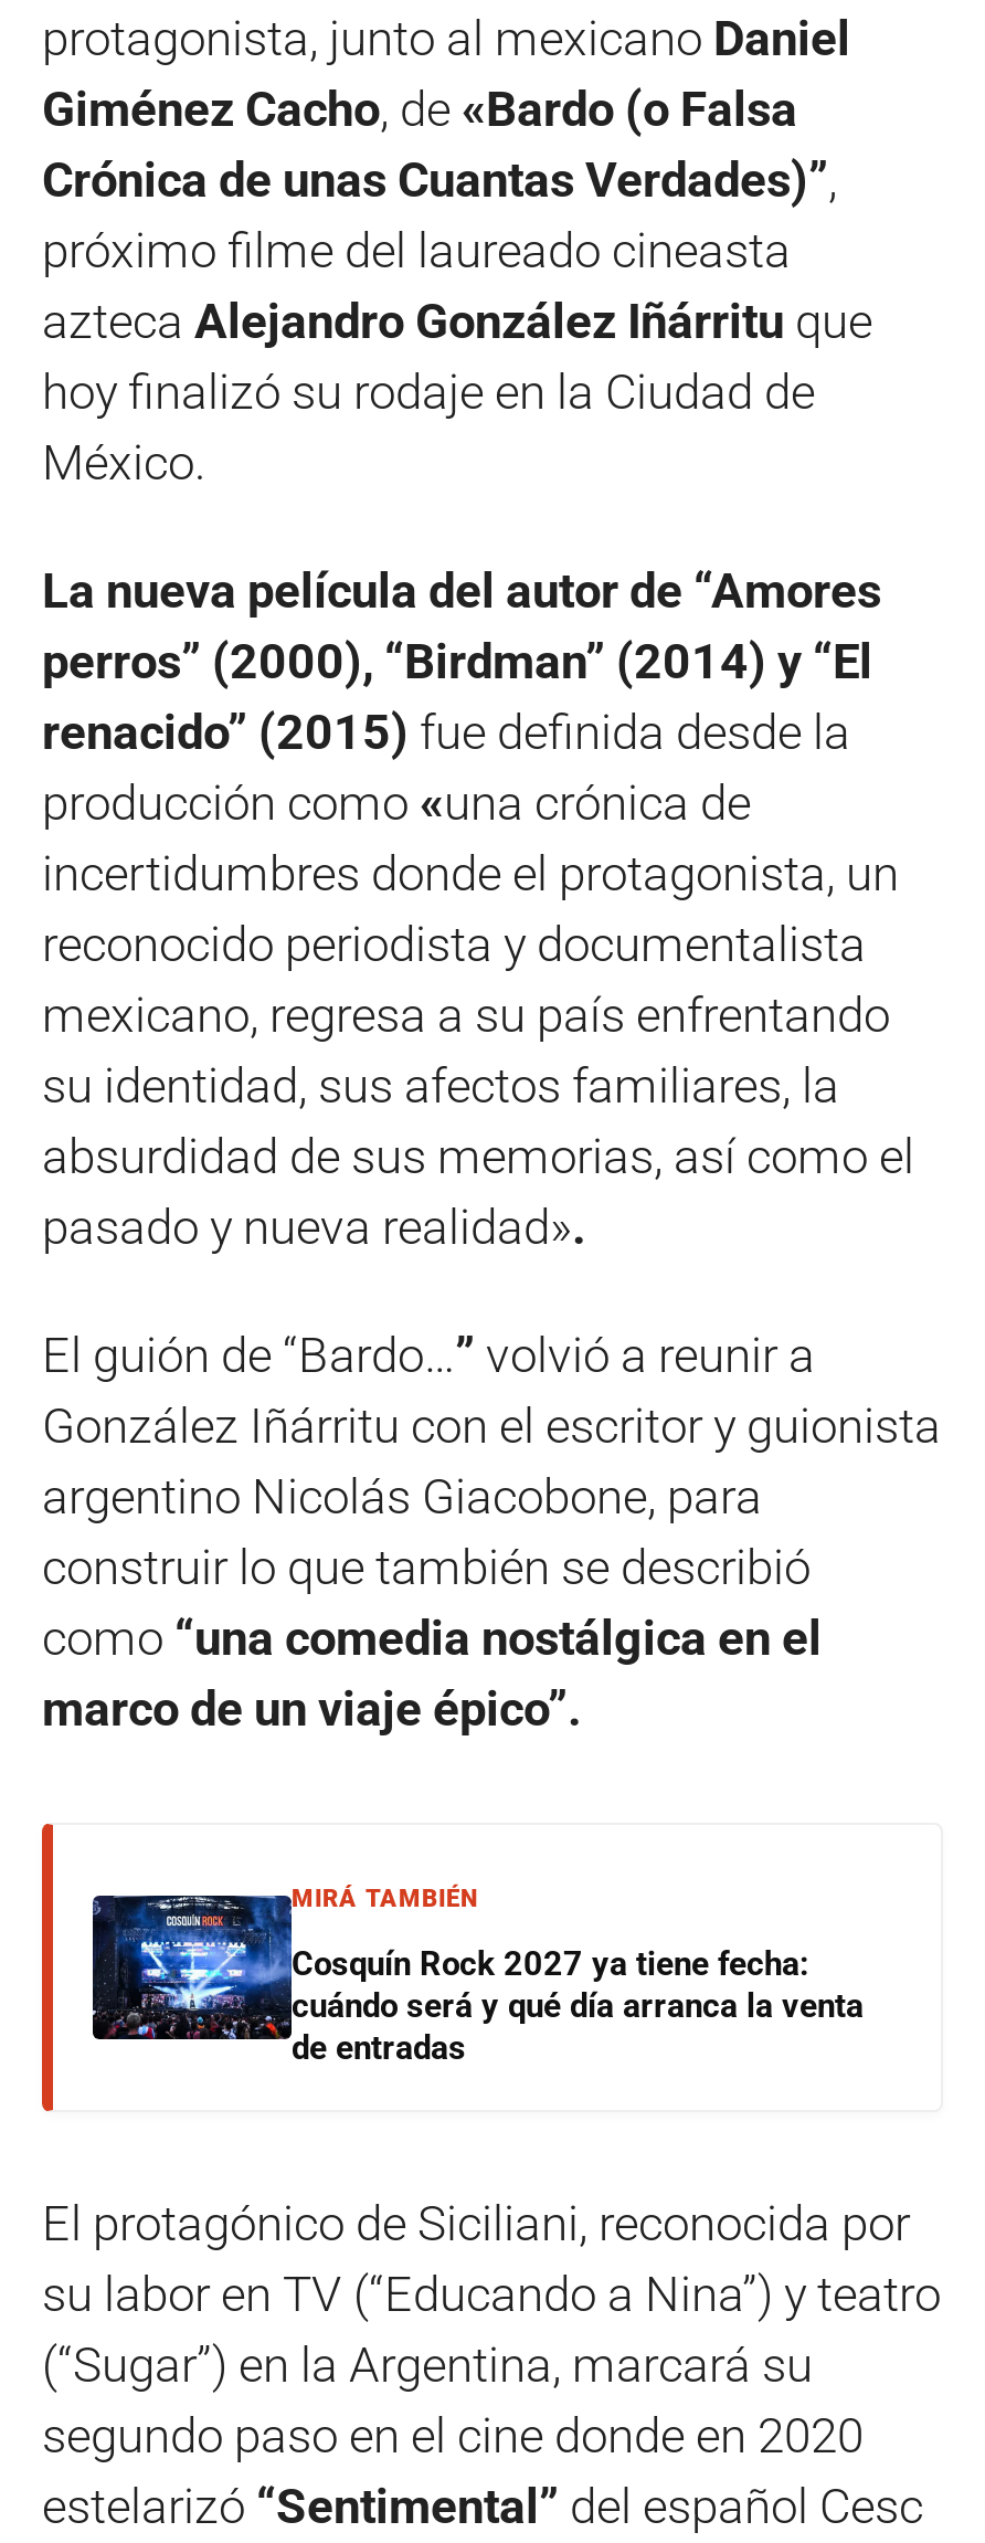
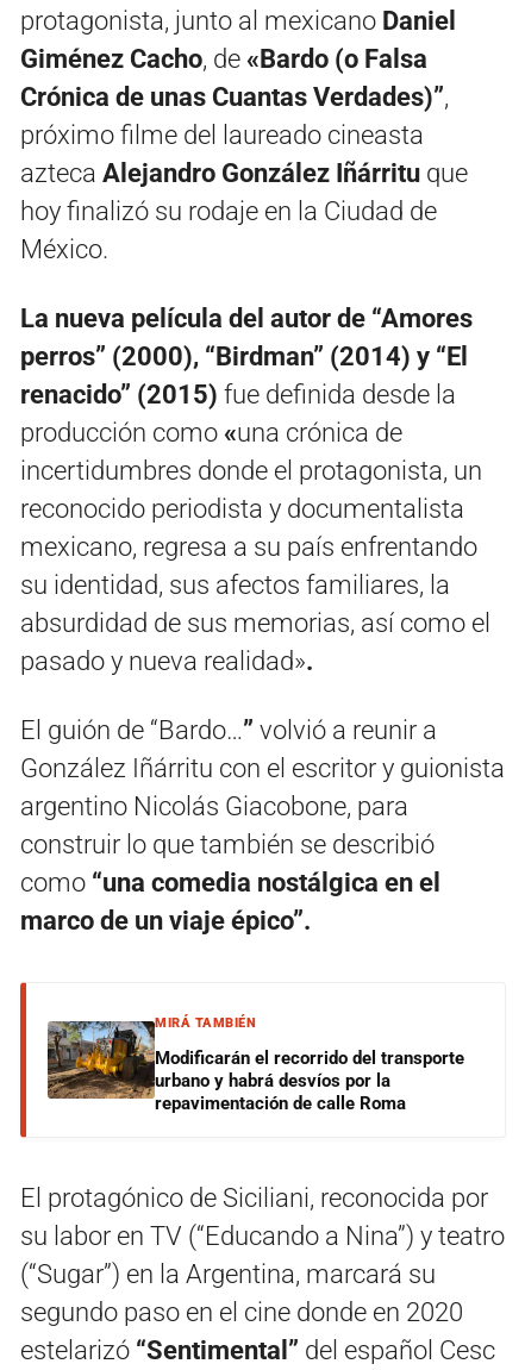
[91,1893,864,2068] [image] | Cosquín Rock 2027 ya tiene fecha: | cuándo será y qué día arranca la venta | de entradas -> [46,1020,464,1114] [image] | Modificarán el recorrido del transporte | urbano y habrá desvíos por la | repavimentación de calle Roma

